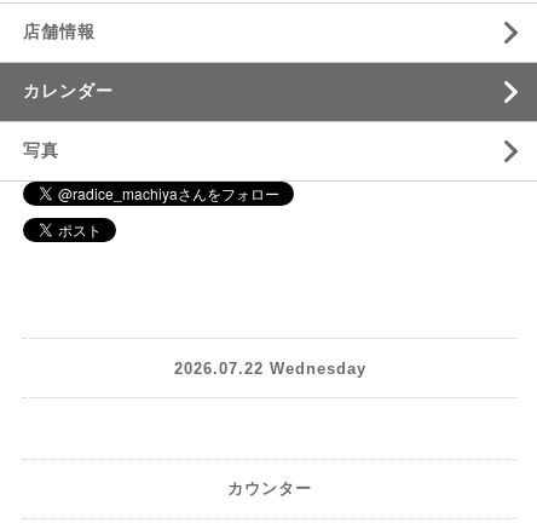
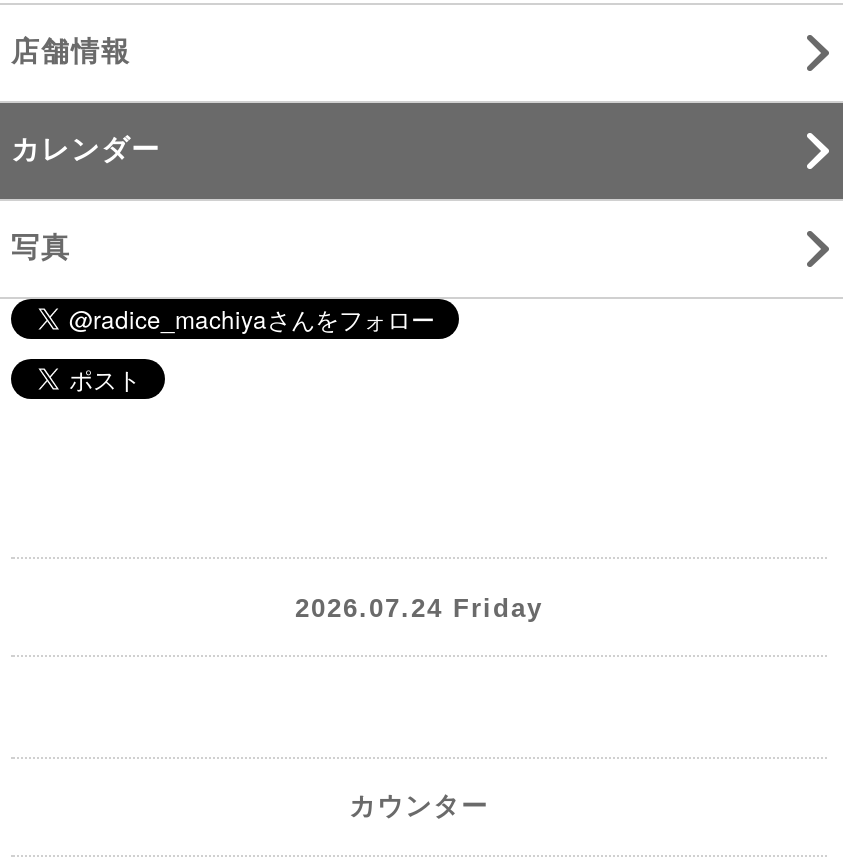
[174,359,366,377] 2026.07.22 Wednesday -> [295,592,543,622] 2026.07.24 Friday

